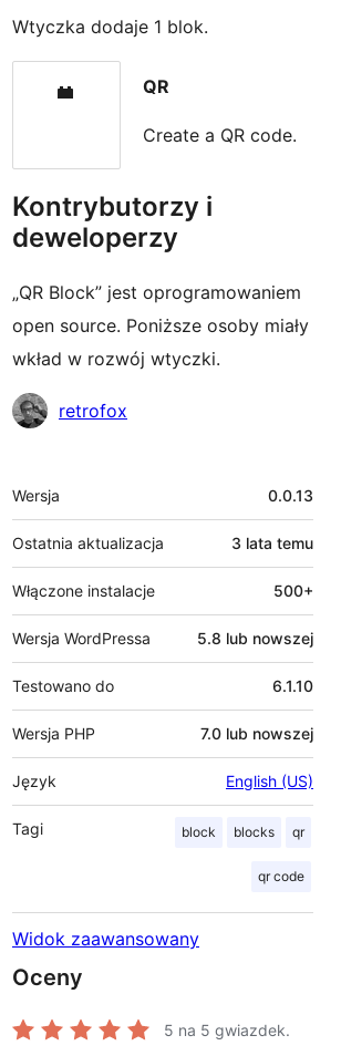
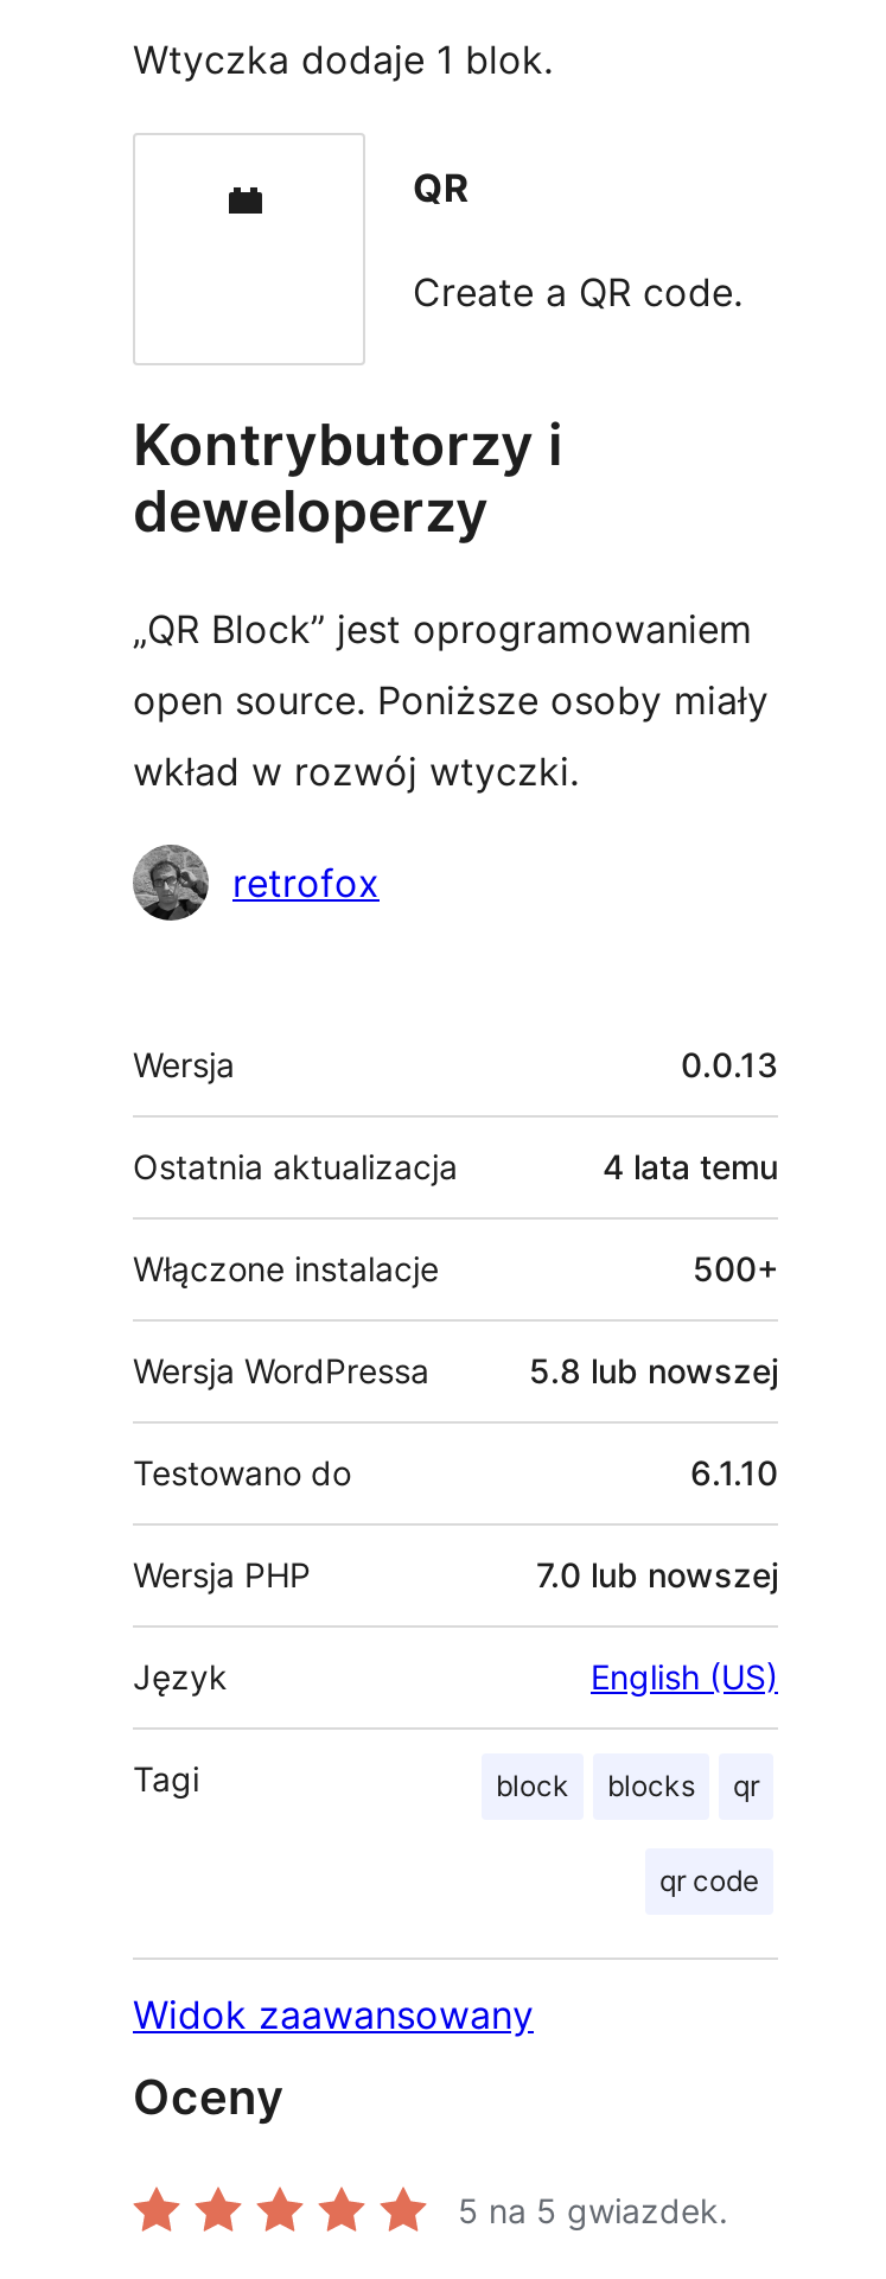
[231,533,313,552] 3 lata temu -> [603,1145,778,1185] 4 lata temu

